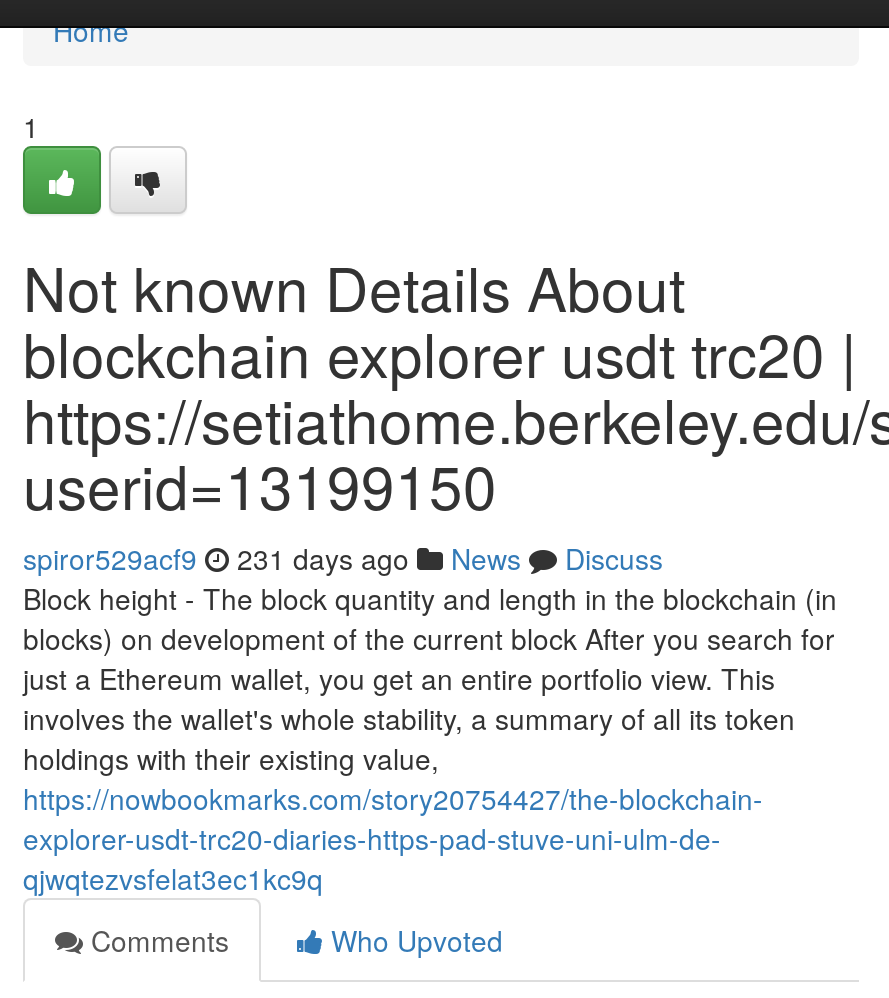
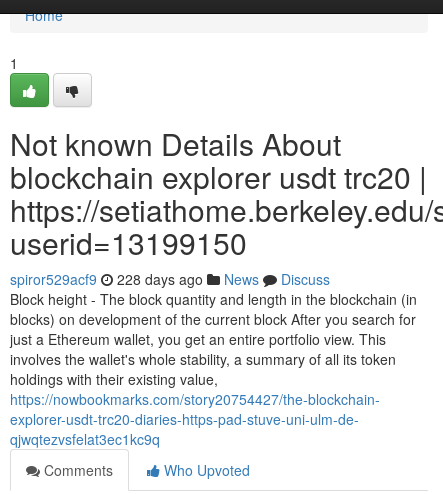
[23,538,663,578] spiror529acf9 231 days ago News Discuss -> [10,269,330,289] spiror529acf9 228 days ago News Discuss

